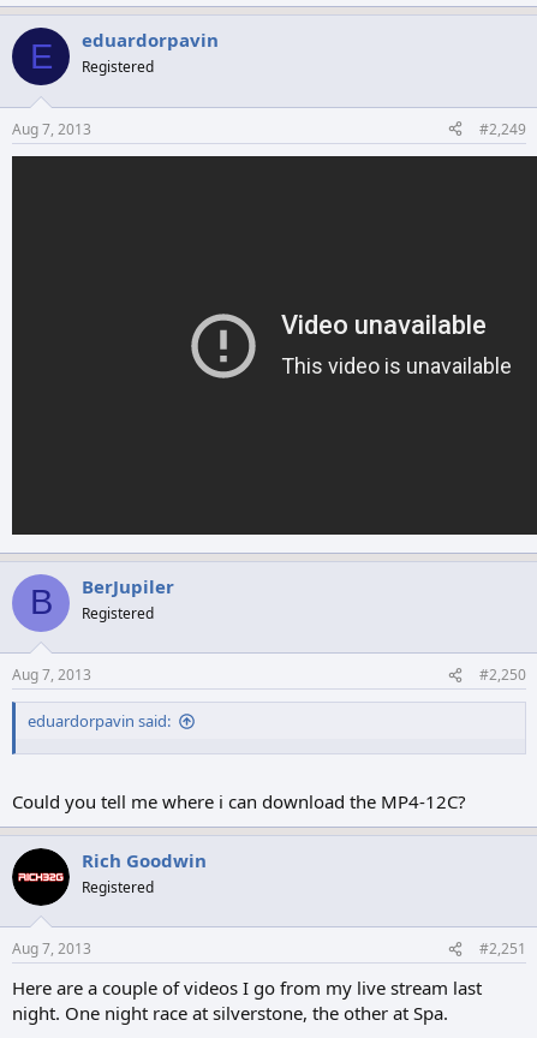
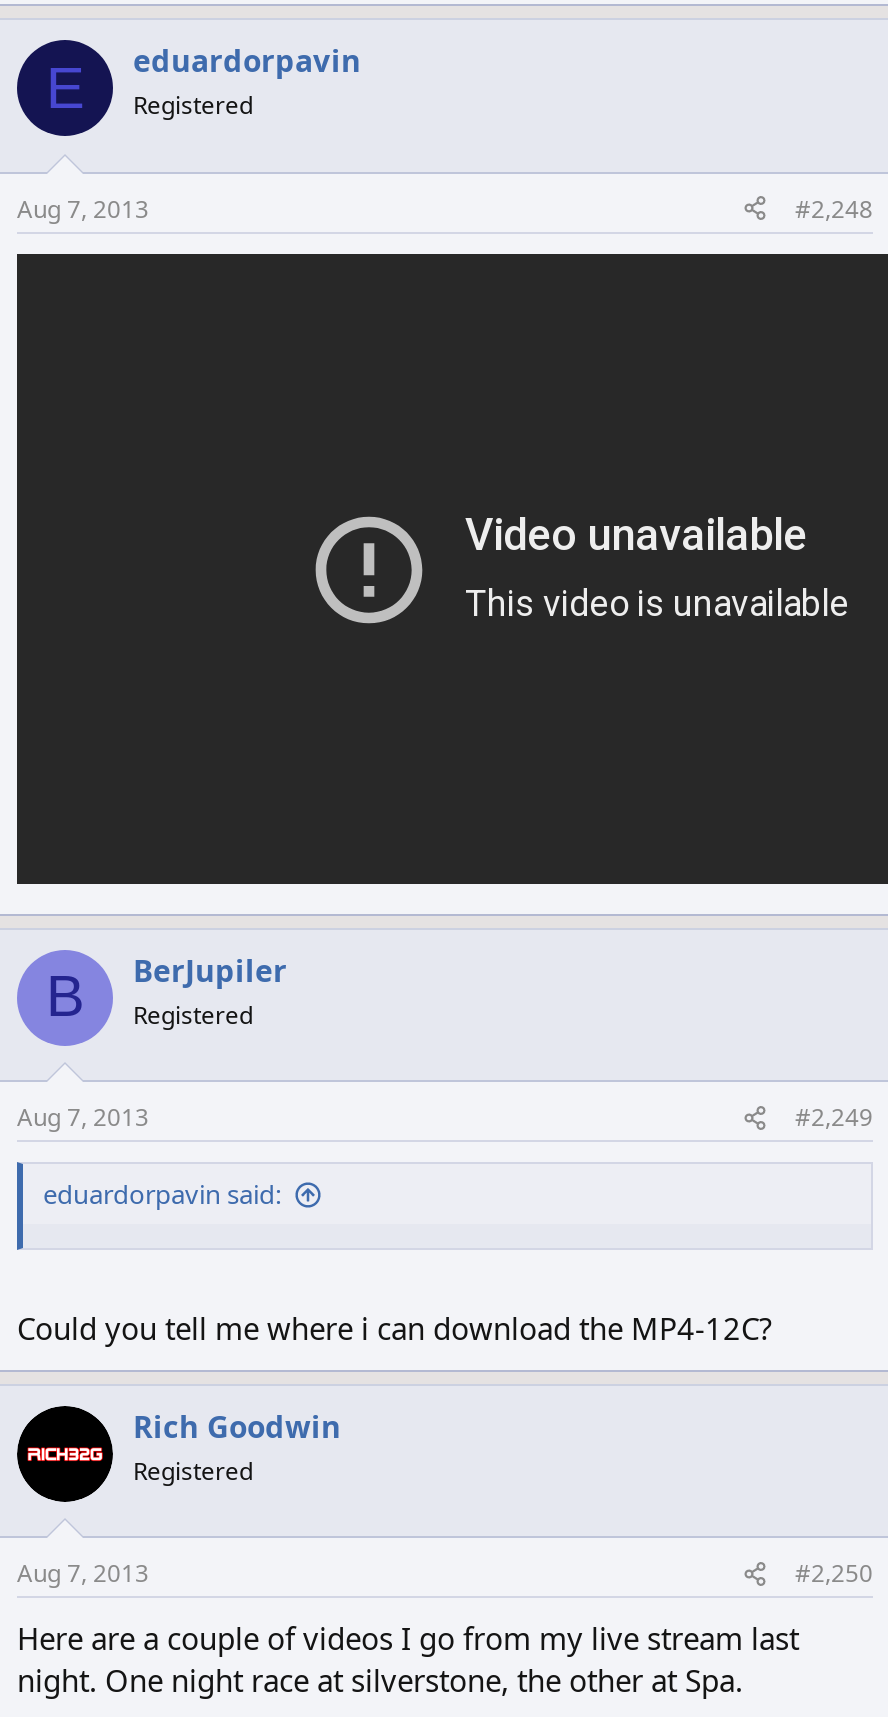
[479,118,526,139] #2,249 -> [795,191,873,225] #2,248
[479,664,526,685] #2,250 -> [795,1100,873,1134] #2,249
[479,938,526,959] #2,251 -> [795,1556,873,1590] #2,250

